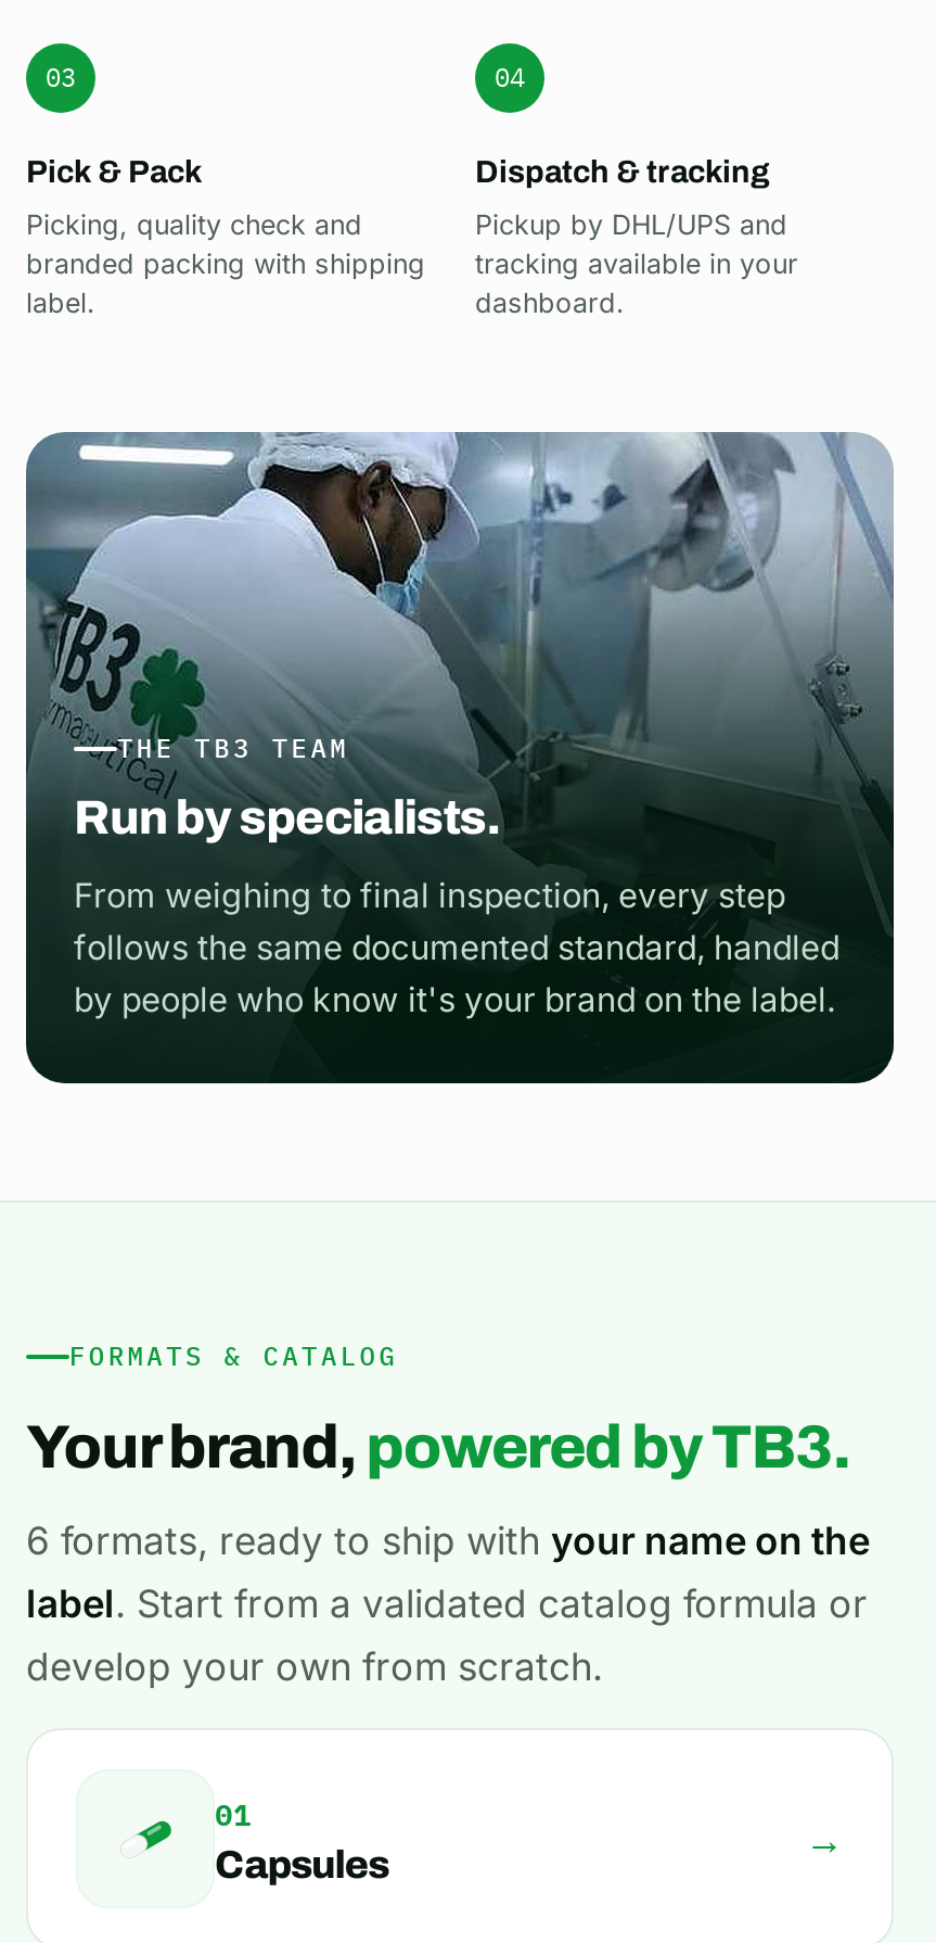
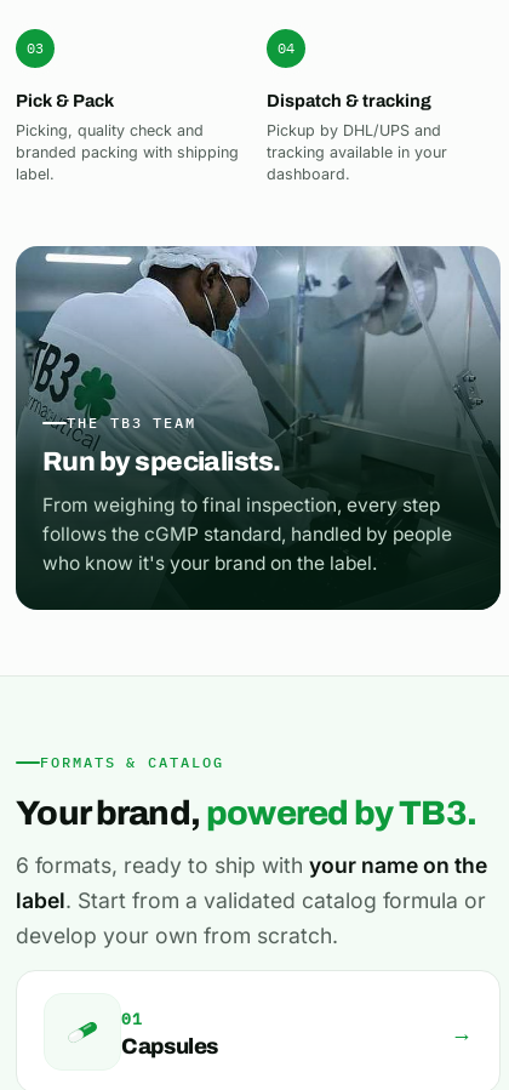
[74,927,839,1021] follows the same documented standard, handled | by people who know it's your brand on the label. -> [42,523,452,575] follows the cGMP standard, handled by people | who know it's your brand on the label.

